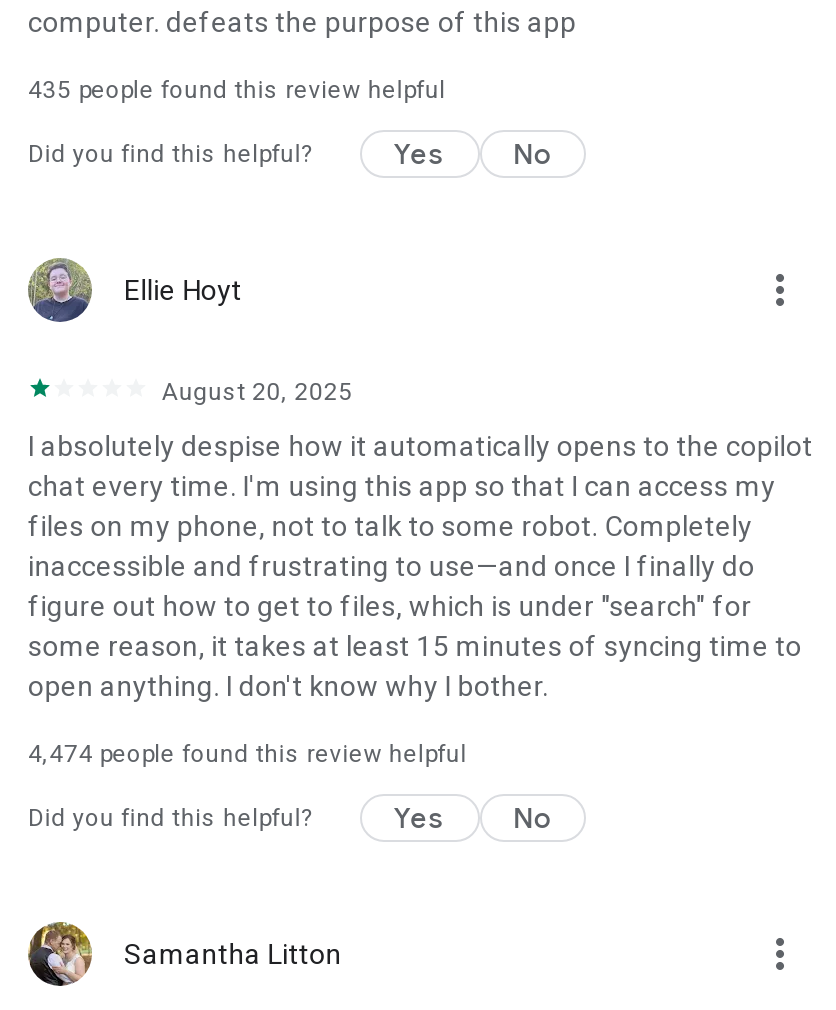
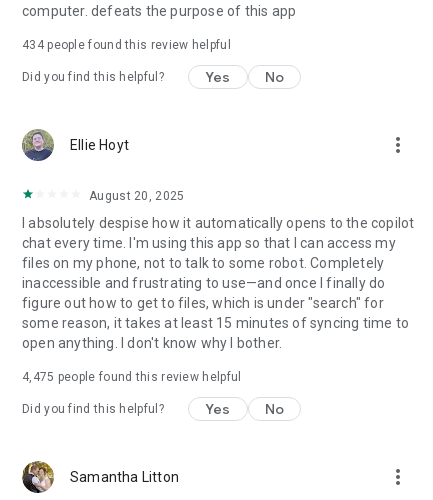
[28,76,446,104] 435 people found this review helpful -> [22,38,231,52] 434 people found this review helpful
[28,740,467,768] 4,474 people found this review helpful -> [22,370,241,384] 4,475 people found this review helpful

